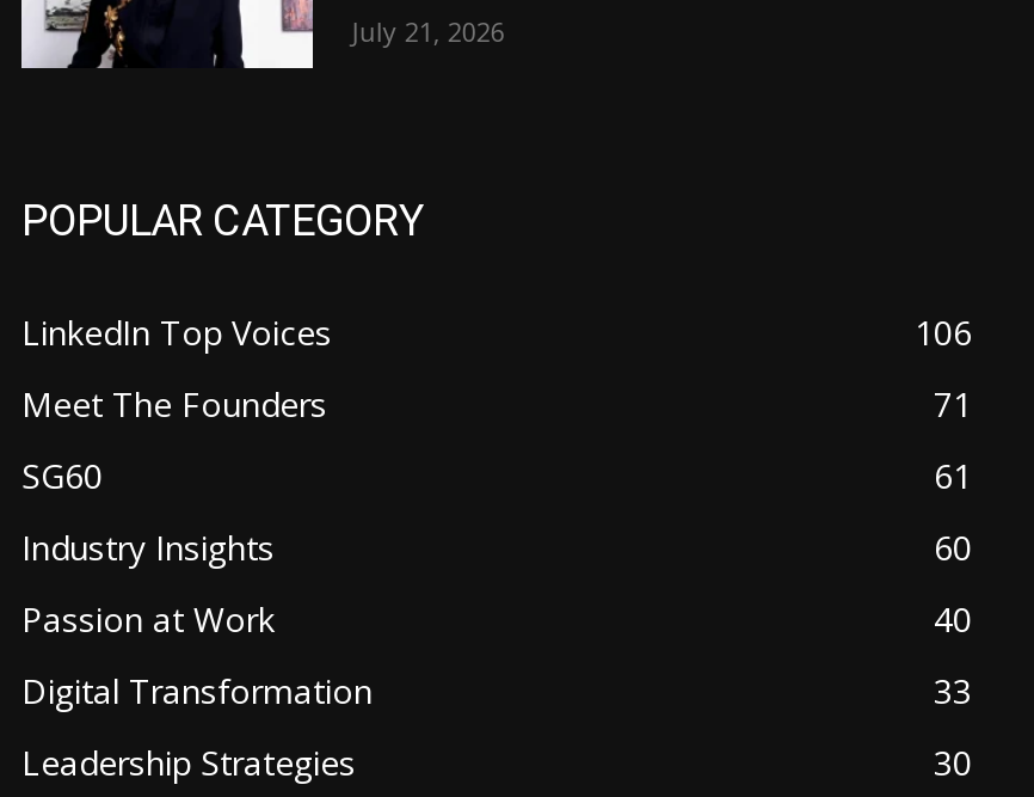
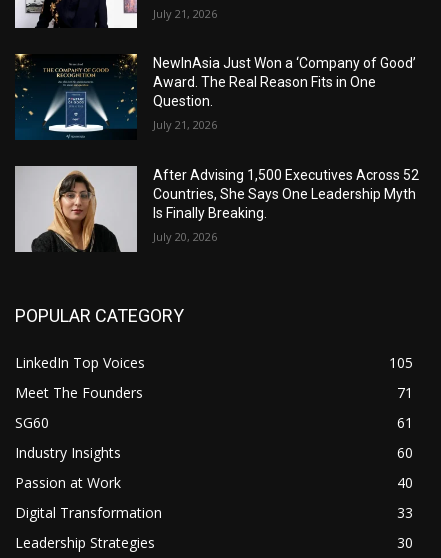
none -> [14,53,419,244] [image] | NewInAsia Just Won a ‘Company of Good’ | Award. The Real Reason Fits in One | Question. | July 21, 2026 | After Advising 1,500 Executives Across 52 | Countries, She Says One Leadership Myth | Is Finally Breaking. | July 20, 2026
none -> [15,165,137,253] [image]
[915,309,972,354] 106 -> [389,353,413,372] 105

